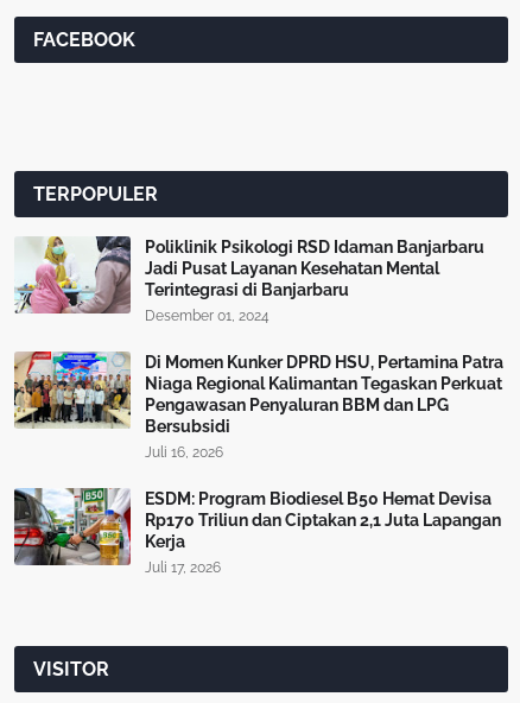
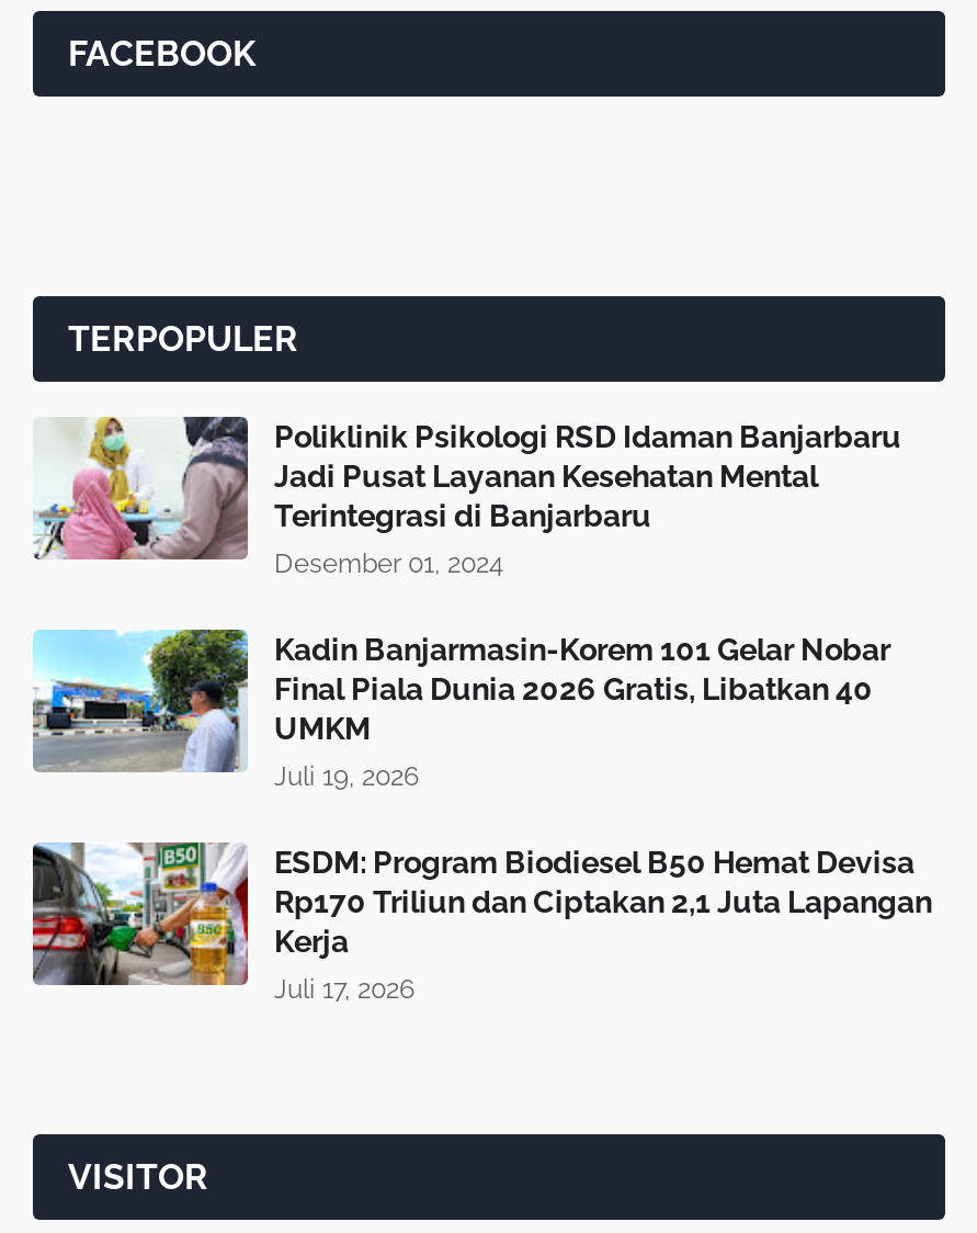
[13,350,503,461] [image] | Di Momen Kunker DPRD HSU, Pertamina Patra | Niaga Regional Kalimantan Tegaskan Perkuat | Pengawasan Penyaluran BBM dan LPG | Bersubsidi | Juli 16, 2026 -> [33,627,890,792] [image] | Kadin Banjarmasin-Korem 101 Gelar Nobar | Final Piala Dunia 2026 Gratis, Libatkan 40 | UMKM | Juli 19, 2026

